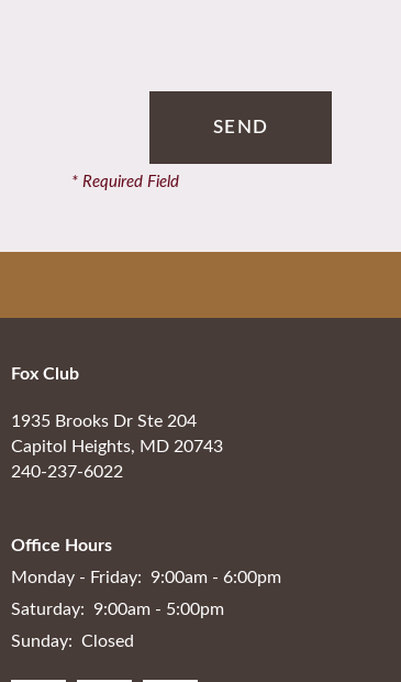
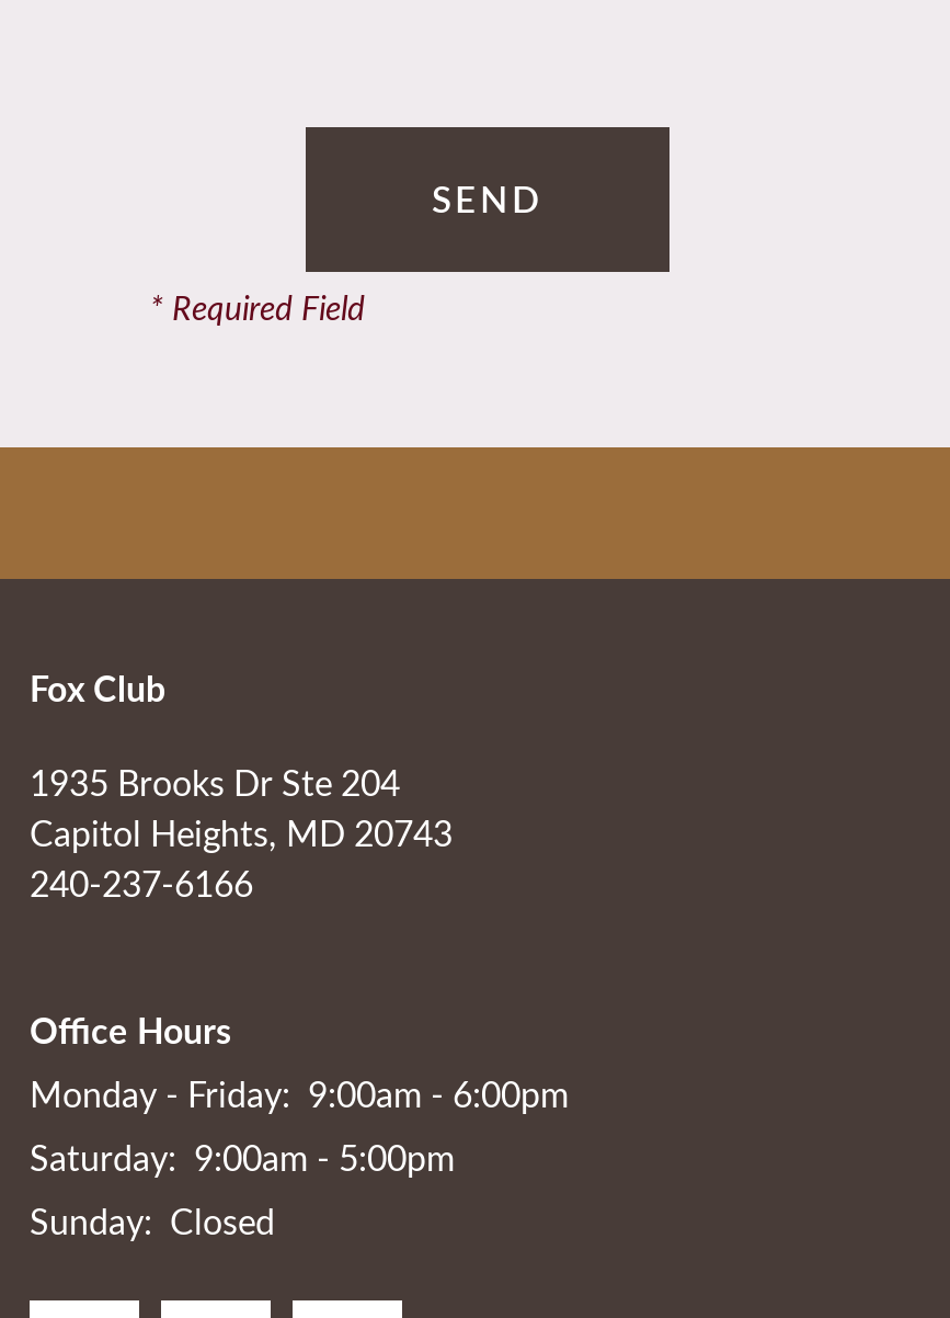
[11,463,123,480] 240-237-6022 -> [30,869,253,904] 240-237-6166

